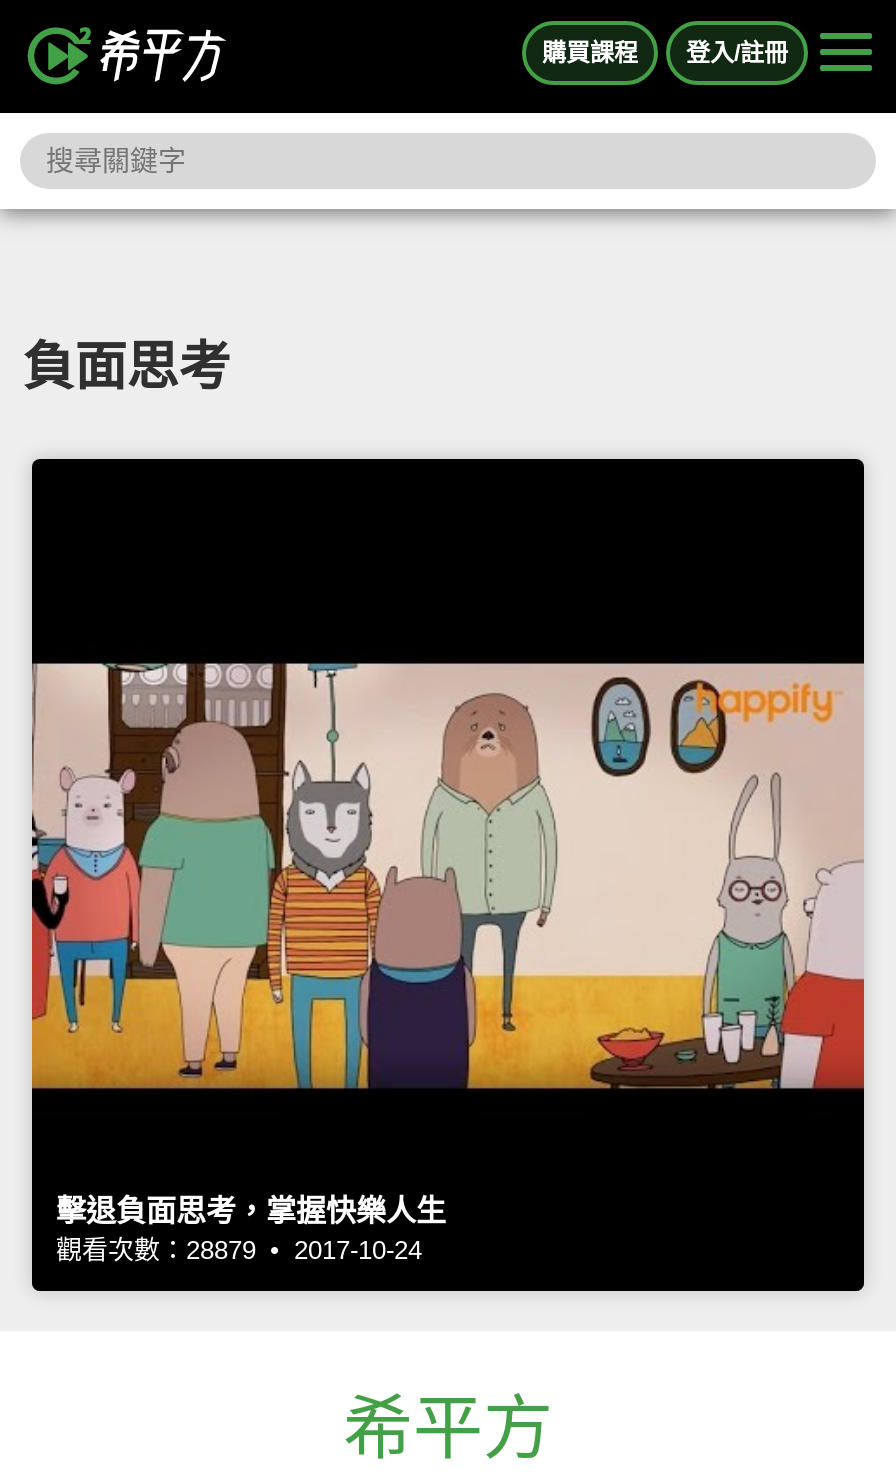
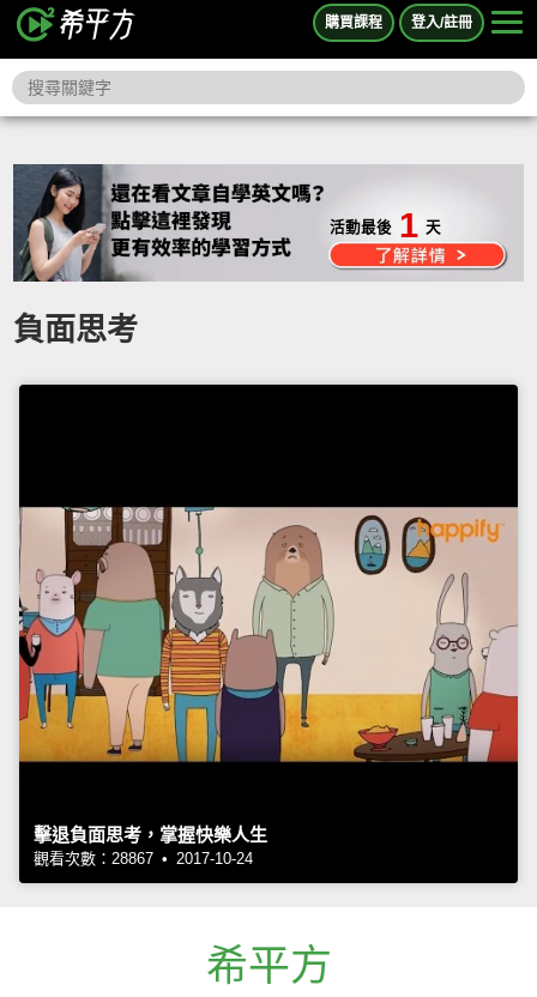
none -> [330,206,441,244] 活動最後 1 天
[56,1235,422,1265] 觀看次數：28879 • 2017-10-24 -> [34,849,253,867] 觀看次數：28867 • 2017-10-24

